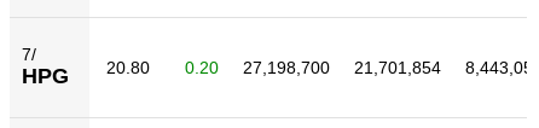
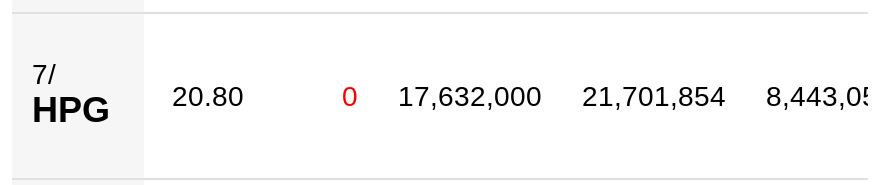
[185,58,219,78] 0.20 -> [342,80,358,112] 0
[243,58,330,78] 27,198,700 -> [398,80,542,112] 17,632,000

